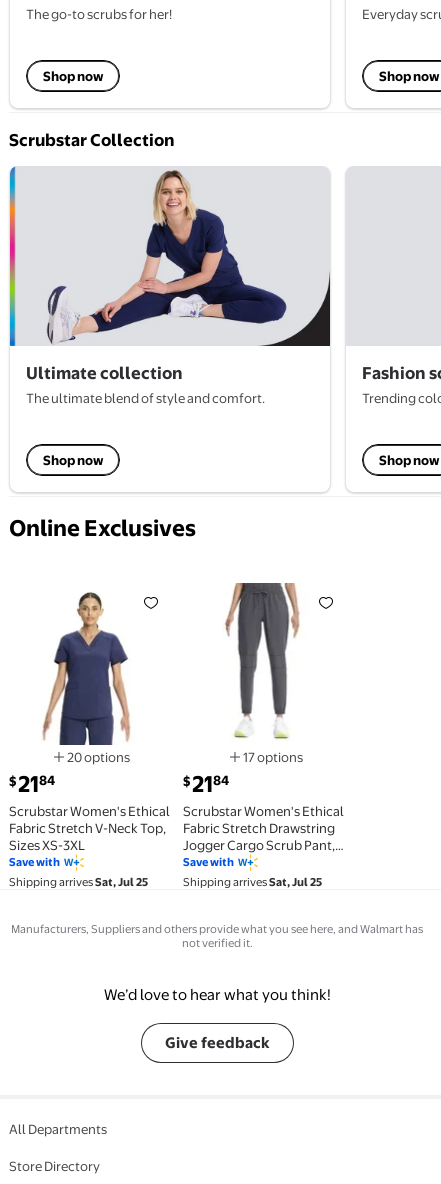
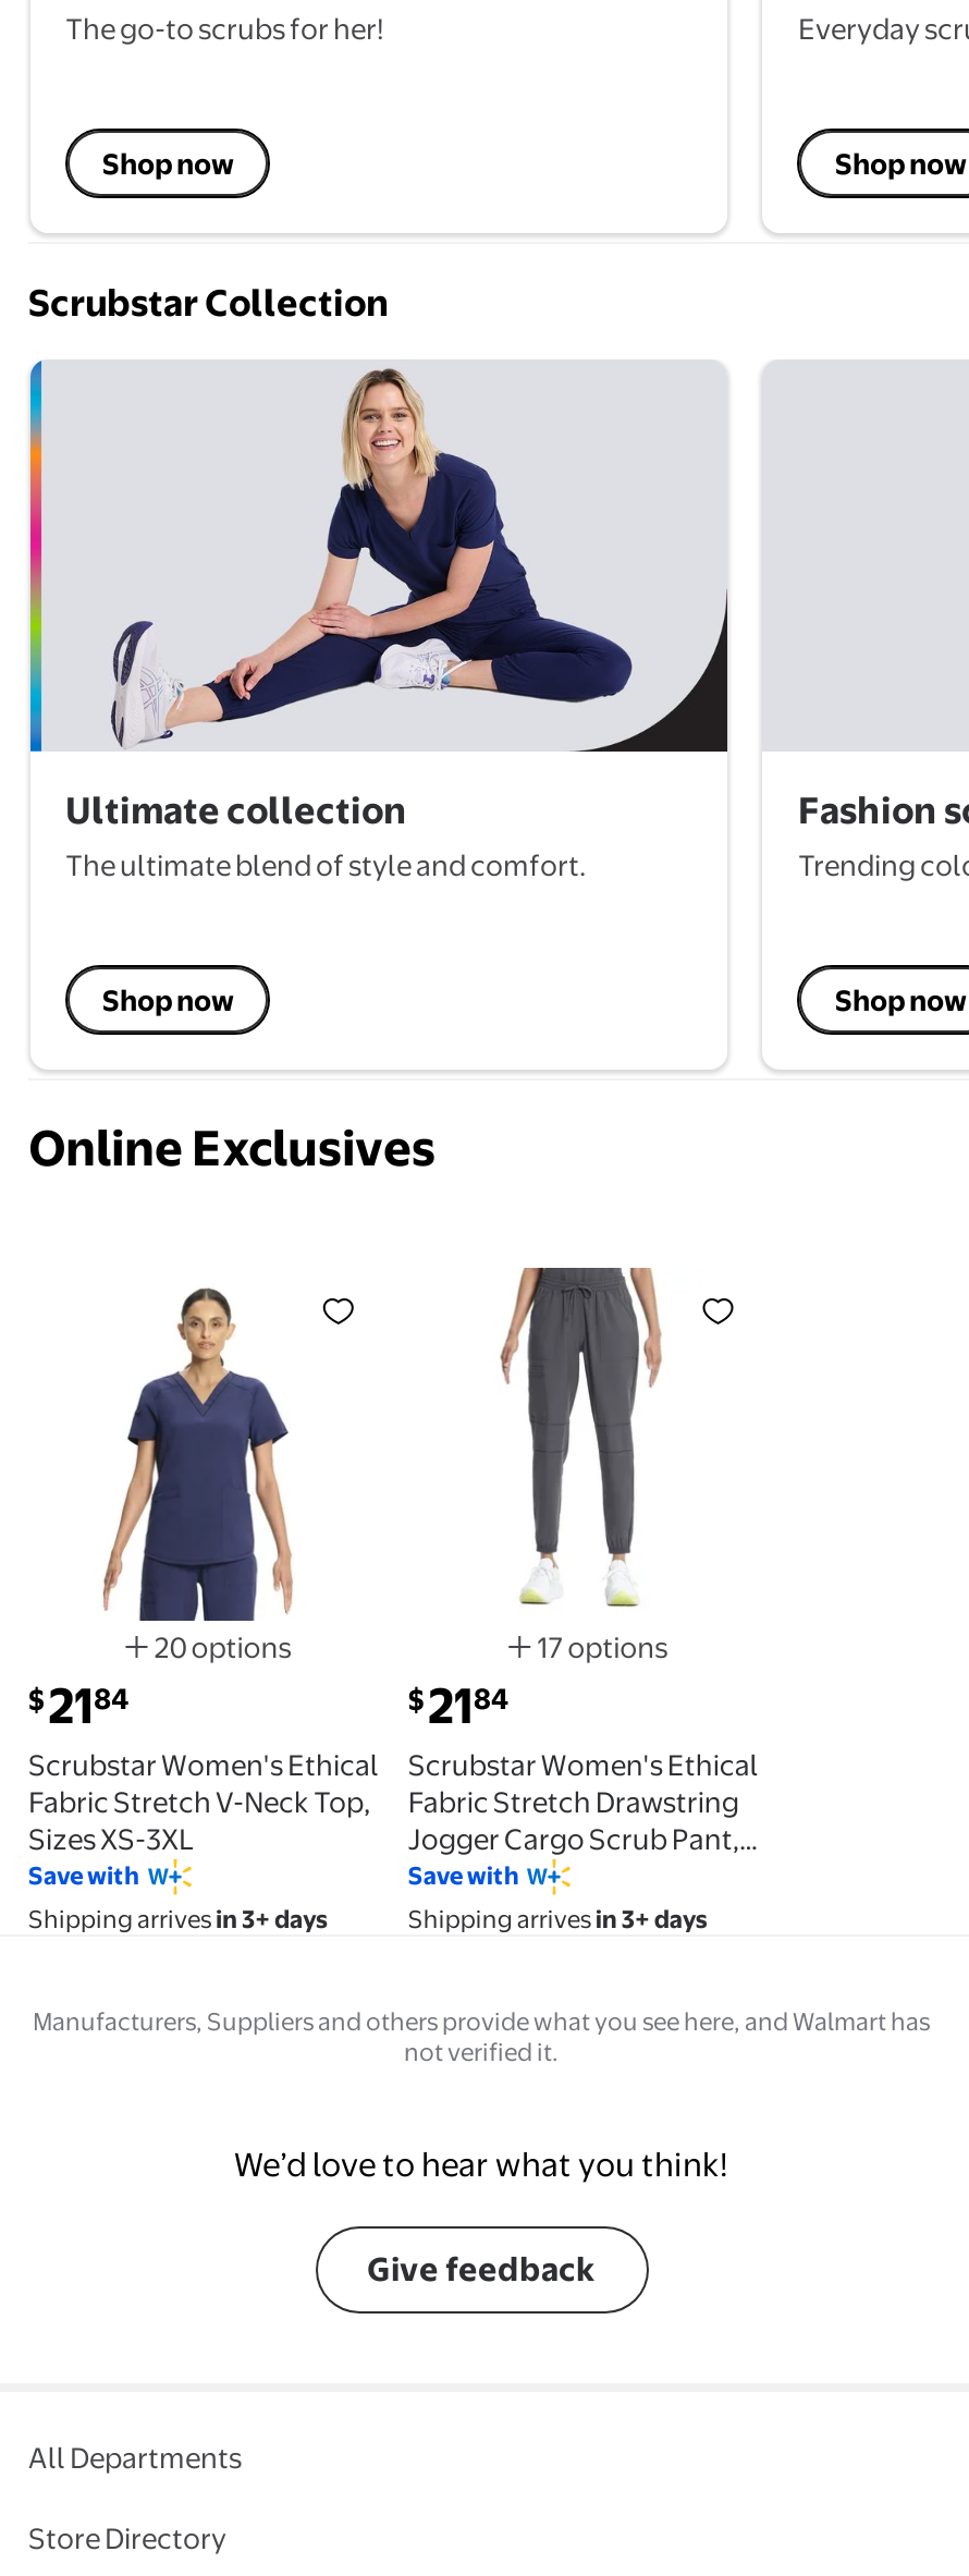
[9,875,148,889] Shipping arrives Sat, Jul 25 -> [28,1904,329,1934] Shipping arrives in 3+ days
[183,875,322,889] Shipping arrives Sat, Jul 25 -> [408,1904,709,1934] Shipping arrives in 3+ days

